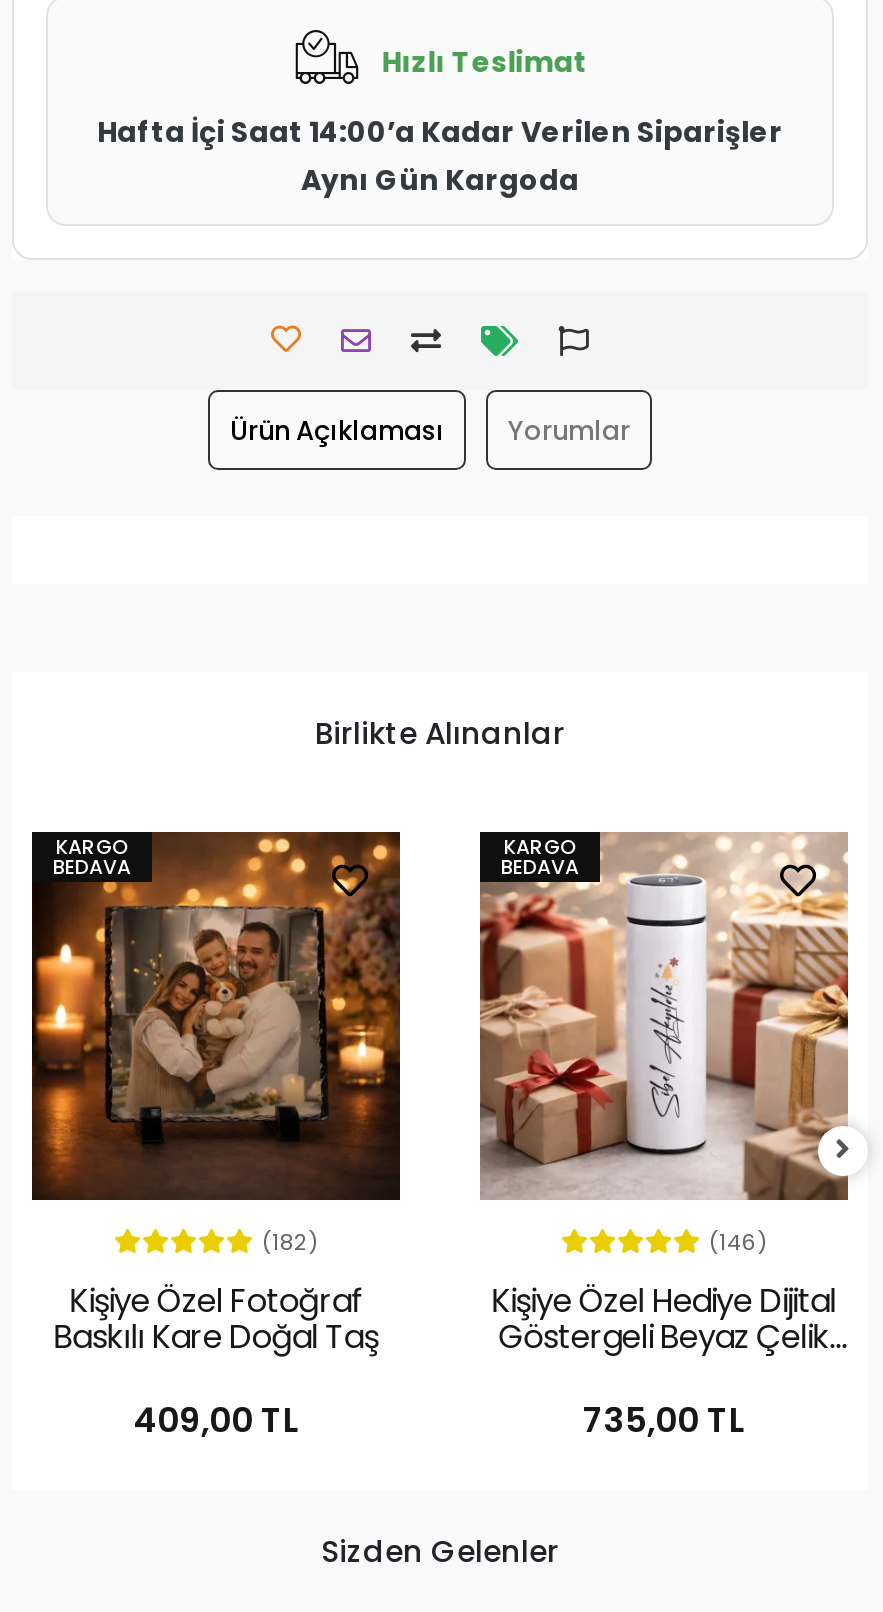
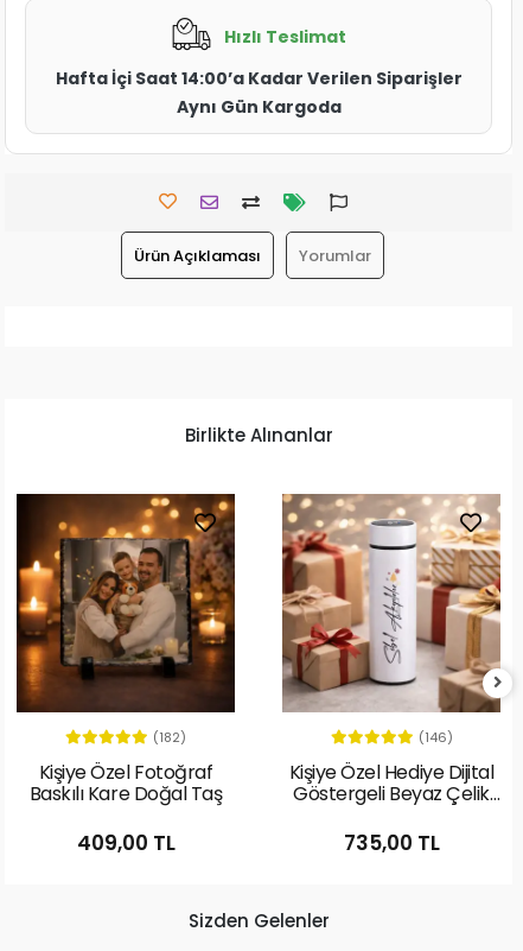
[53,831,131,881] KARGO | BEDAVA -> none
[501,831,579,881] KARGO | BEDAVA -> none

